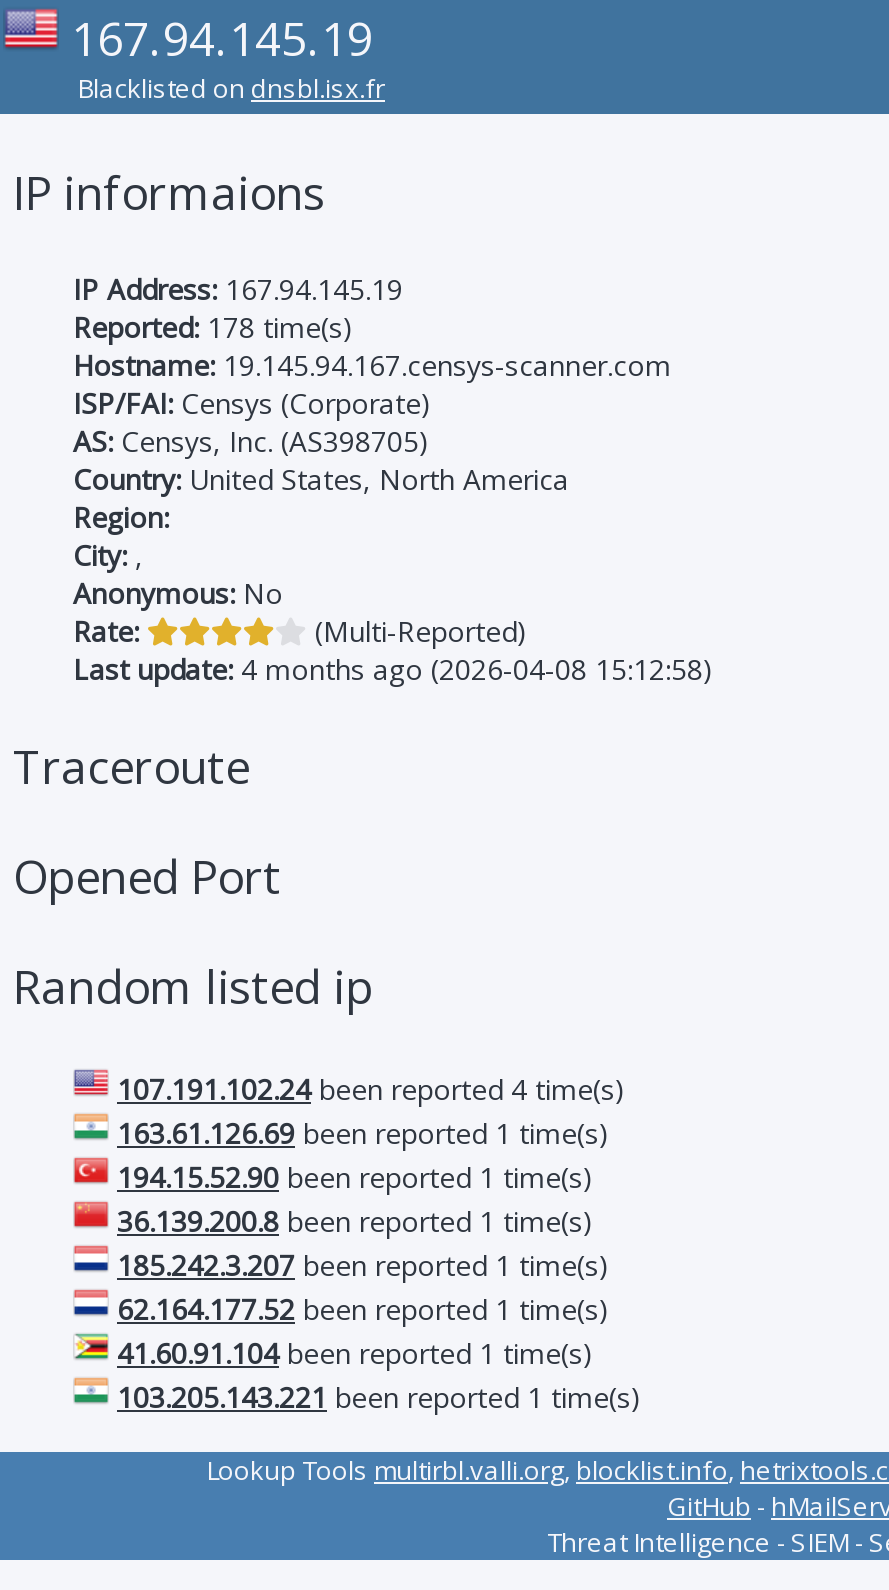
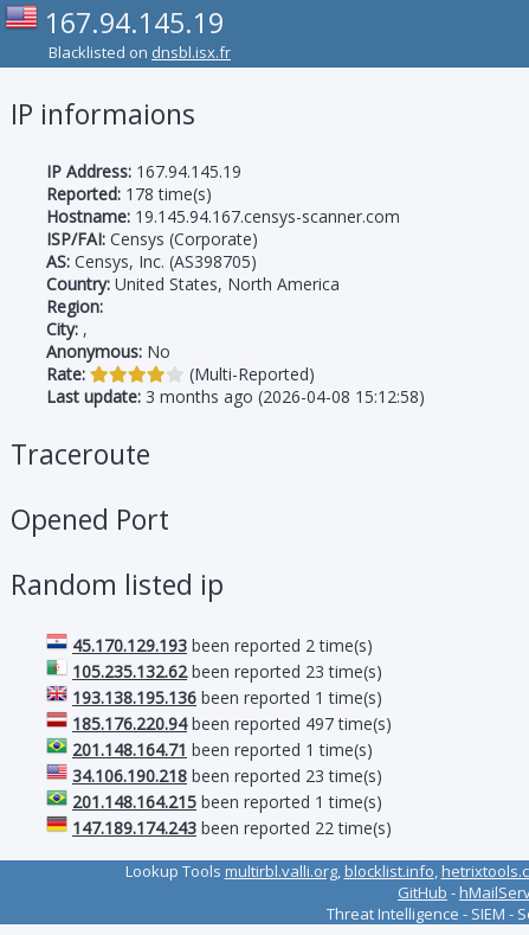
[73,650,713,688] Last update: 4 months ago (2026-04-08 15:12:58) -> [46,385,425,408] Last update: 3 months ago (2026-04-08 15:12:58)
[117,1070,625,1108] 107.191.102.24 been reported 4 time(s) -> [72,634,373,657] 45.170.129.193 been reported 2 time(s)
[117,1114,609,1152] 163.61.126.69 been reported 1 time(s) -> [72,660,382,683] 105.235.132.62 been reported 23 time(s)
[117,1158,593,1196] 194.15.52.90 been reported 1 time(s) -> [72,686,382,709] 193.138.195.136 been reported 1 time(s)
[117,1202,593,1240] 36.139.200.8 been reported 1 time(s) -> [72,712,392,735] 185.176.220.94 been reported 497 time(s)
[117,1246,609,1284] 185.242.3.207 been reported 1 time(s) -> [72,738,373,761] 201.148.164.71 been reported 1 time(s)
[117,1290,609,1328] 62.164.177.52 been reported 1 time(s) -> [72,764,382,787] 34.106.190.218 been reported 23 time(s)
[117,1334,593,1372] 41.60.91.104 been reported 1 time(s) -> [72,790,382,813] 201.148.164.215 been reported 1 time(s)
[117,1378,641,1416] 103.205.143.221 been reported 1 time(s) -> [72,816,392,839] 147.189.174.243 been reported 22 time(s)

